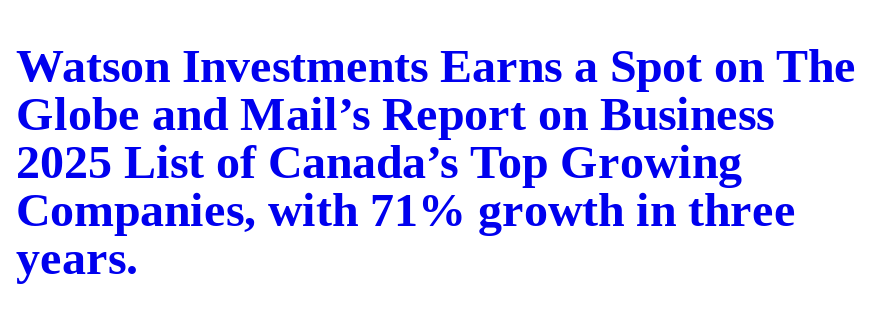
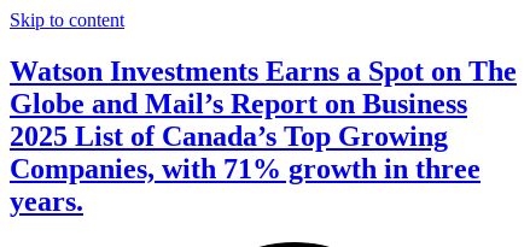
none -> [10,10,124,30] Skip to content

